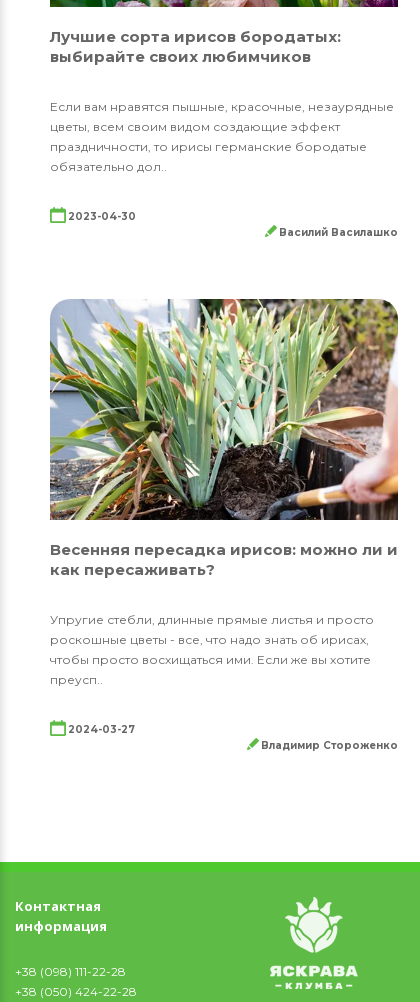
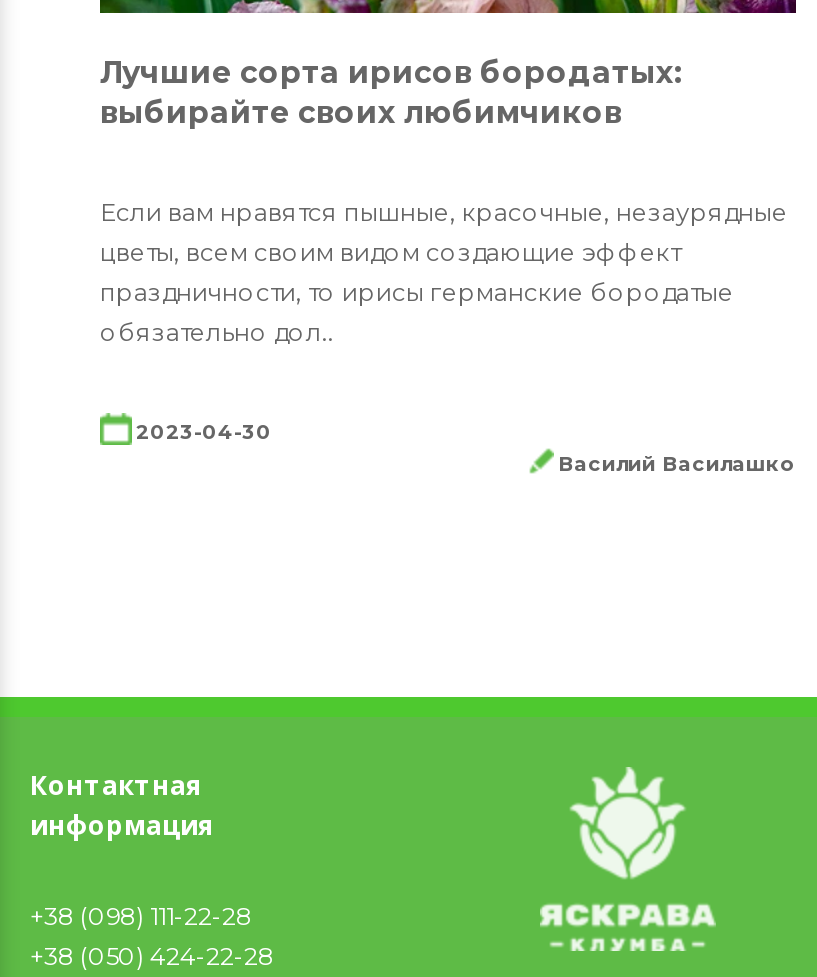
[49,298,399,752] [image] | Весенняя пересадка ирисов: можно ли и | как пересаживать? | Упругие стебли, длинные прямые листья и просто | роскошные цветы - все, что надо знать об ирисах, | чтобы просто восхищаться ими. Если же вы хотите | преусп.. | 2024-03-27 | Владимир Стороженко -> none

